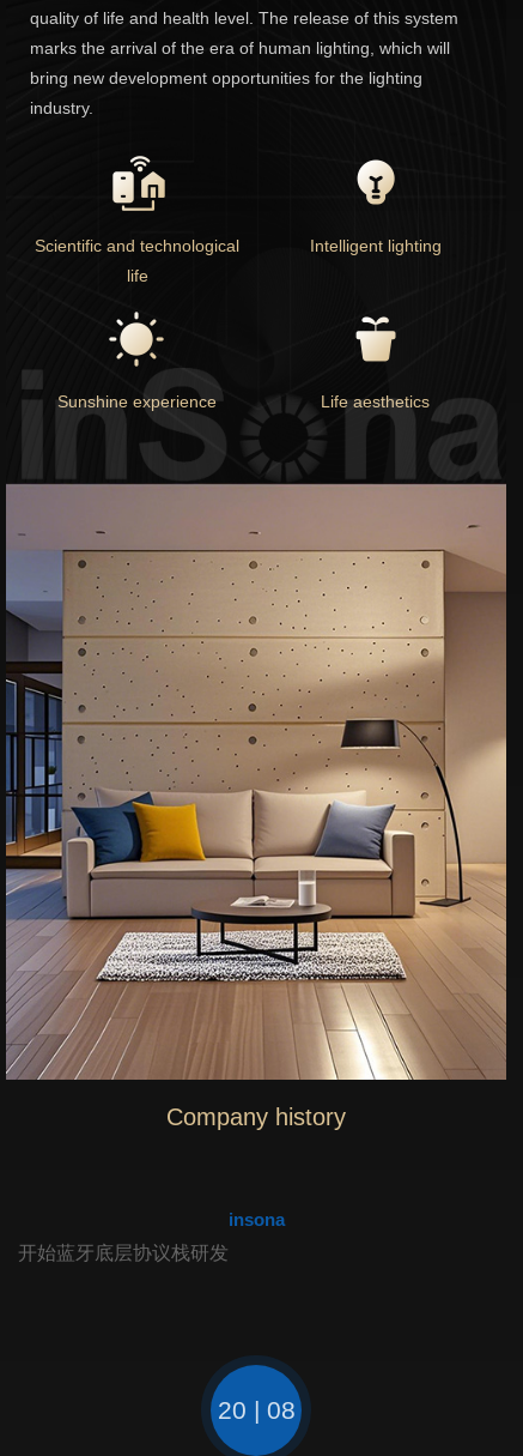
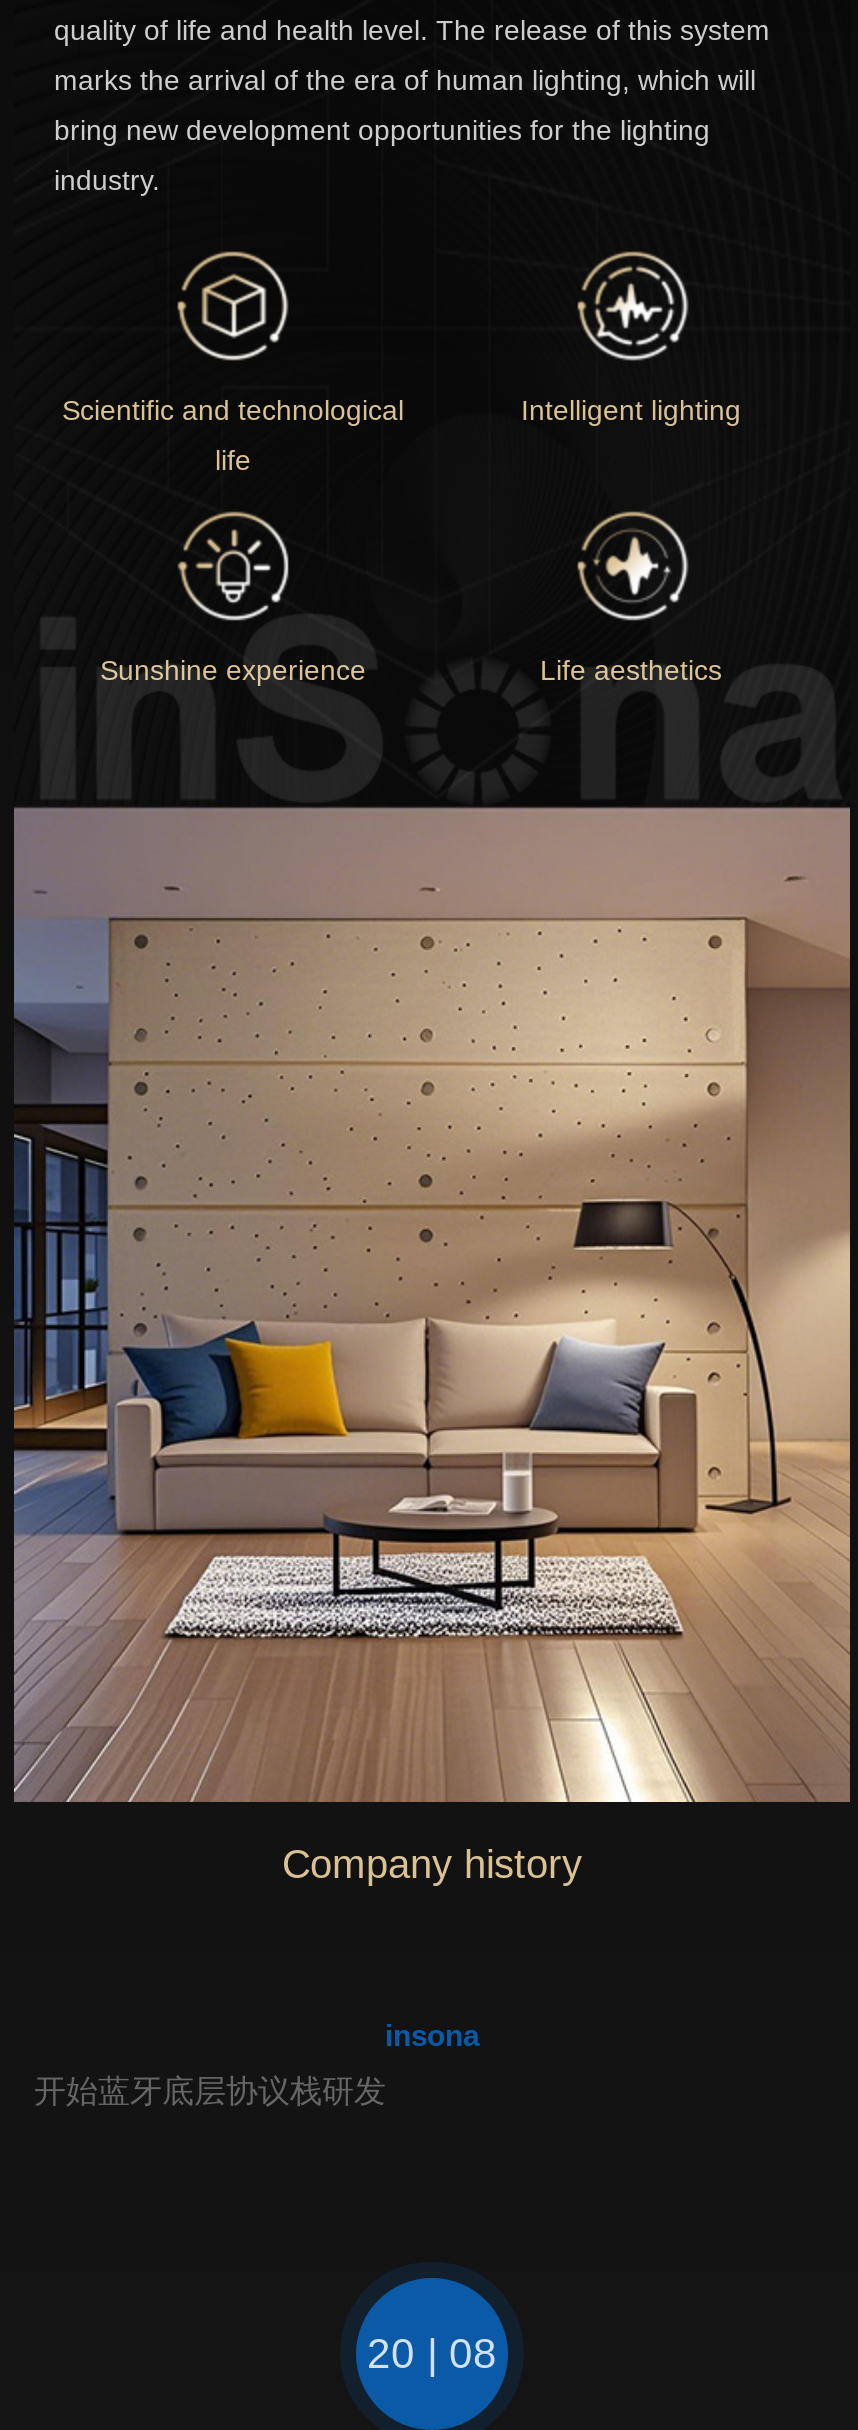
[104,151,170,216] [image] -> [176,250,290,362] [image]
[343,151,409,216] [image] -> [576,250,690,362] [image]
[104,307,170,371] [image] -> [176,510,290,622] [image]
[343,307,409,371] [image] -> [576,510,690,622] [image]

